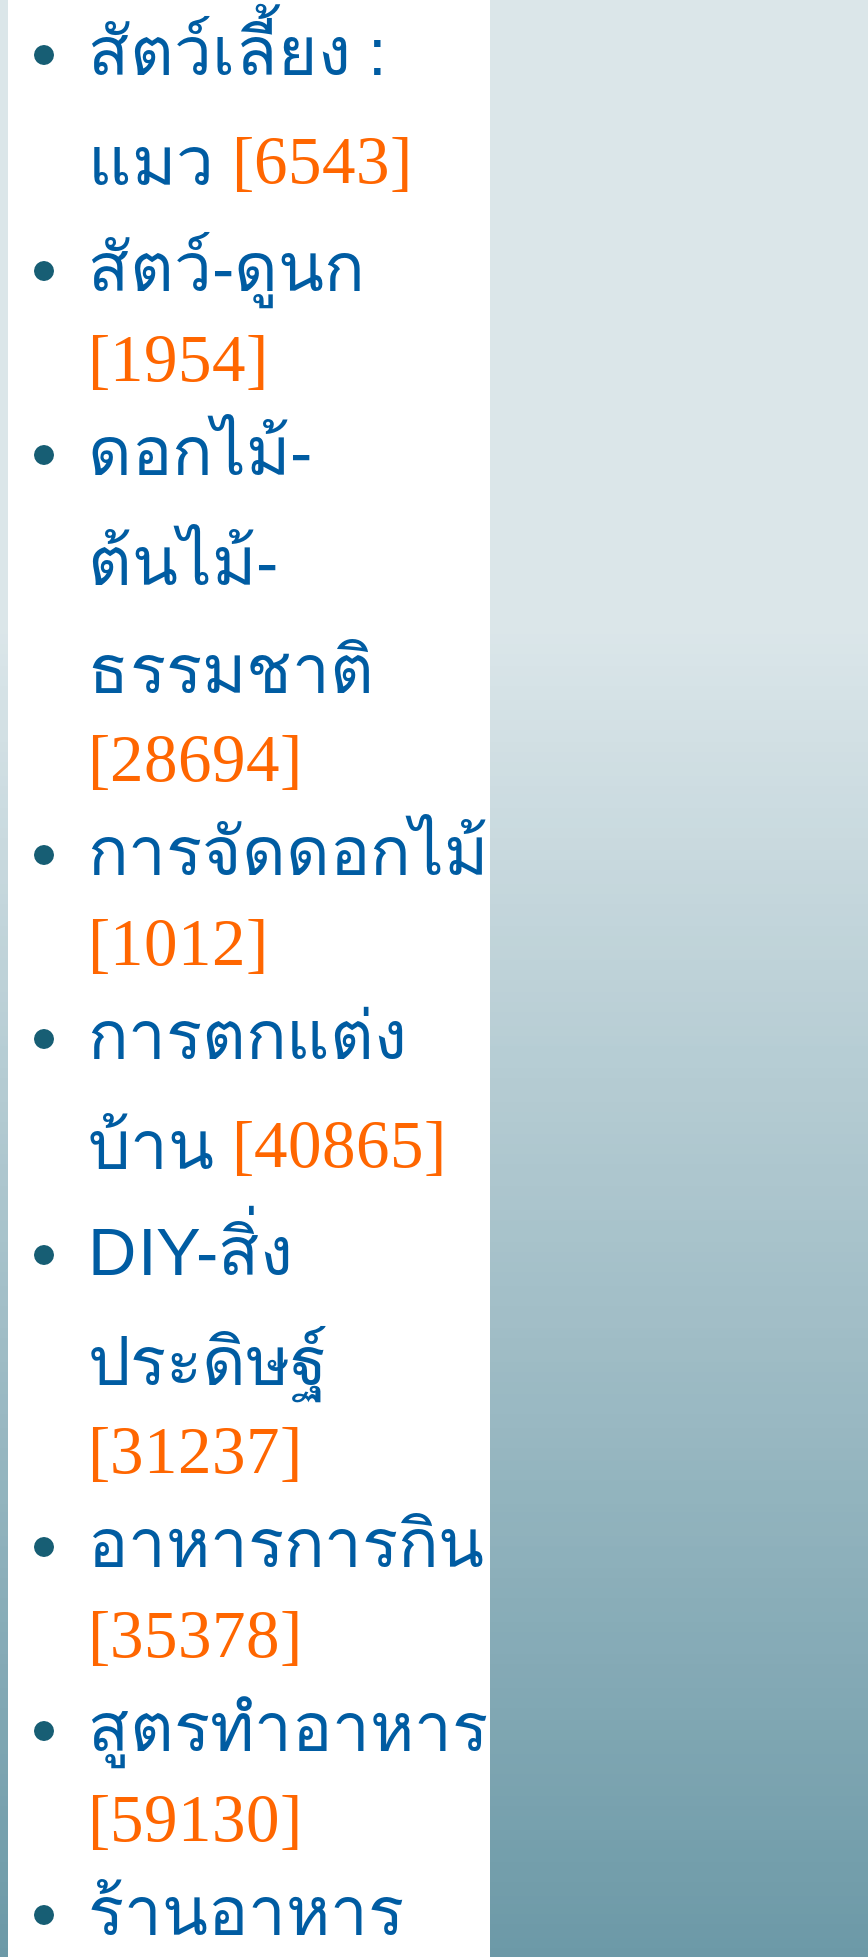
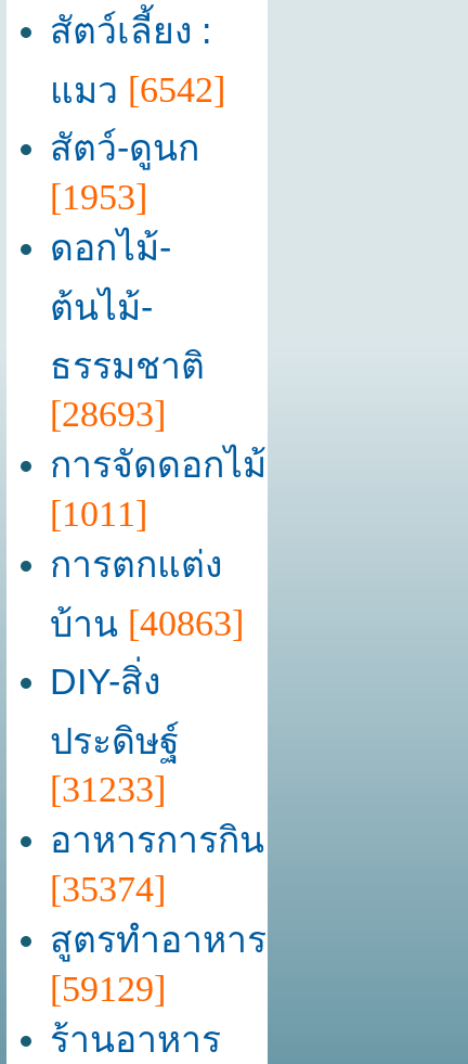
[88,123,412,197] แมว [6543] -> [50,69,225,110] แมว [6542]
[88,321,268,395] [1954] -> [50,177,147,217] [1953]
[88,721,302,795] [28694] -> [50,394,166,434] [28693]
[88,905,268,979] [1012] -> [50,493,147,534] [1011]
[88,1107,446,1181] บ้าน [40865] -> [50,603,244,643] บ้าน [40863]
[88,1413,302,1487] [31237] -> [50,769,166,809] [31233]
[88,1597,302,1671] [35378] -> [50,869,166,909] [35374]
[88,1781,302,1855] [59130] -> [50,969,166,1009] [59129]

